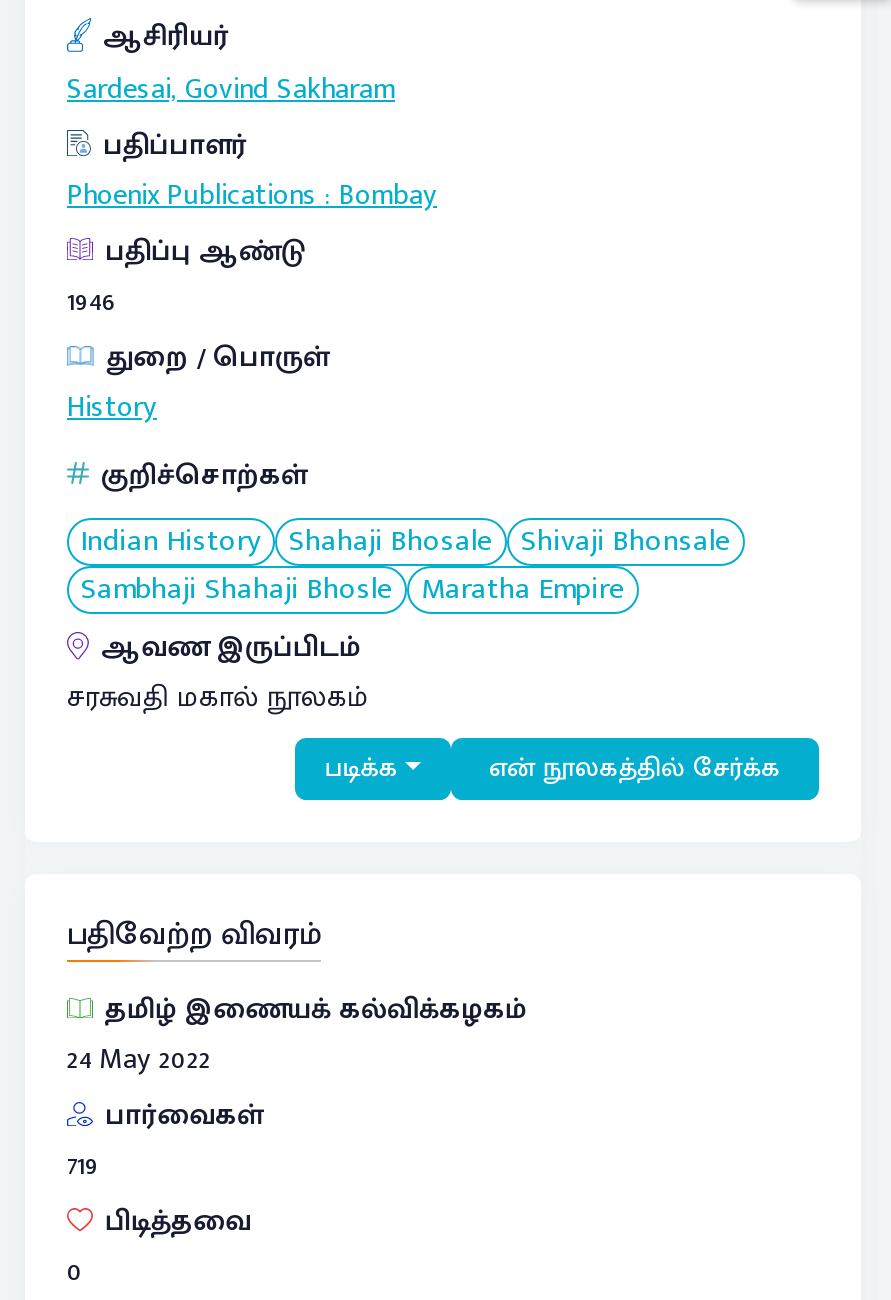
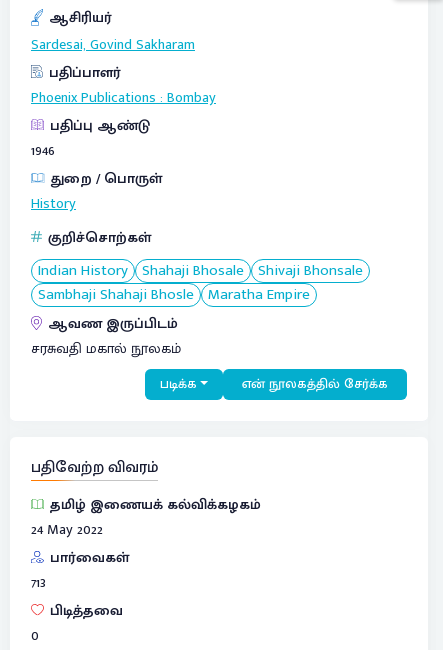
[67,1142,99,1190] 719 -> [31,571,46,595] 713

